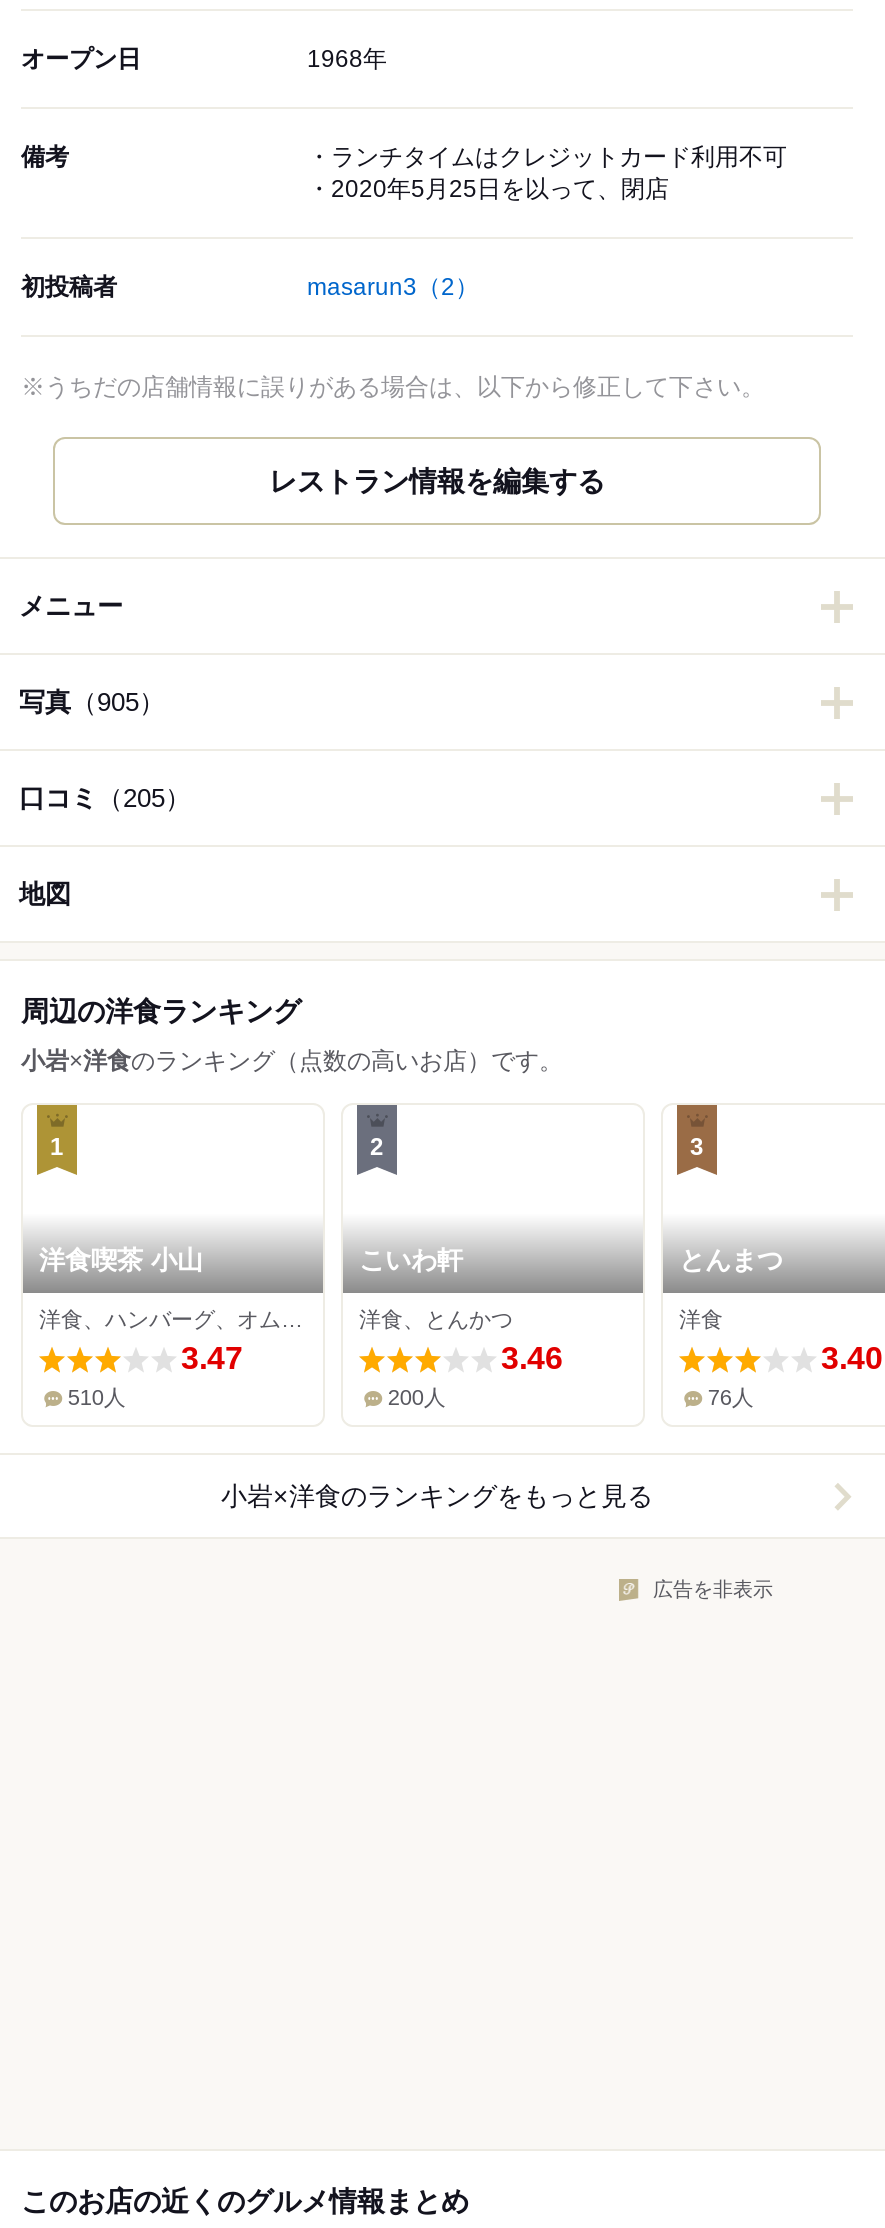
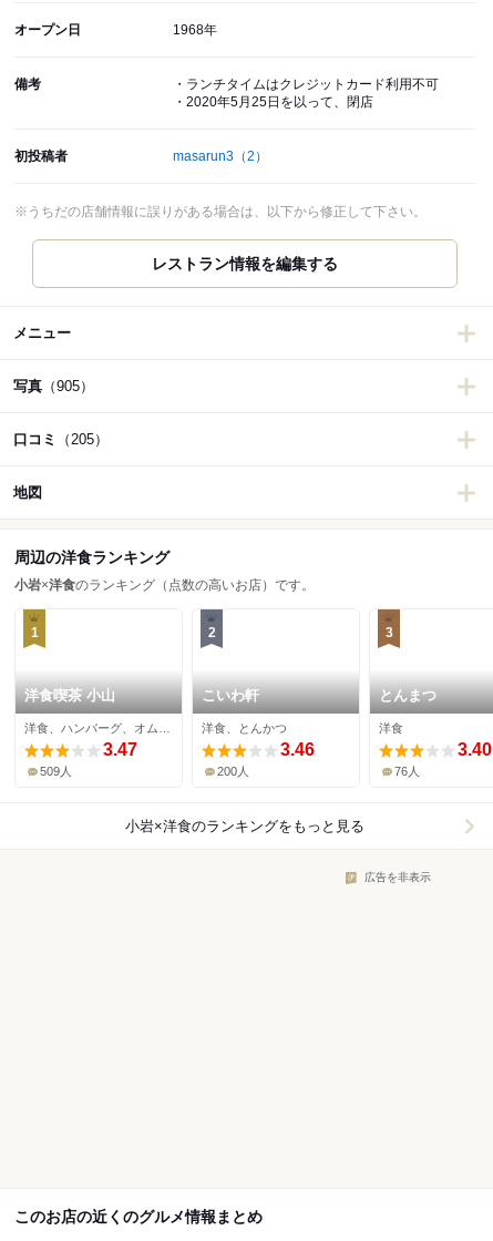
[68,1386,126,1410] 510人 -> [40,765,72,778] 509人

